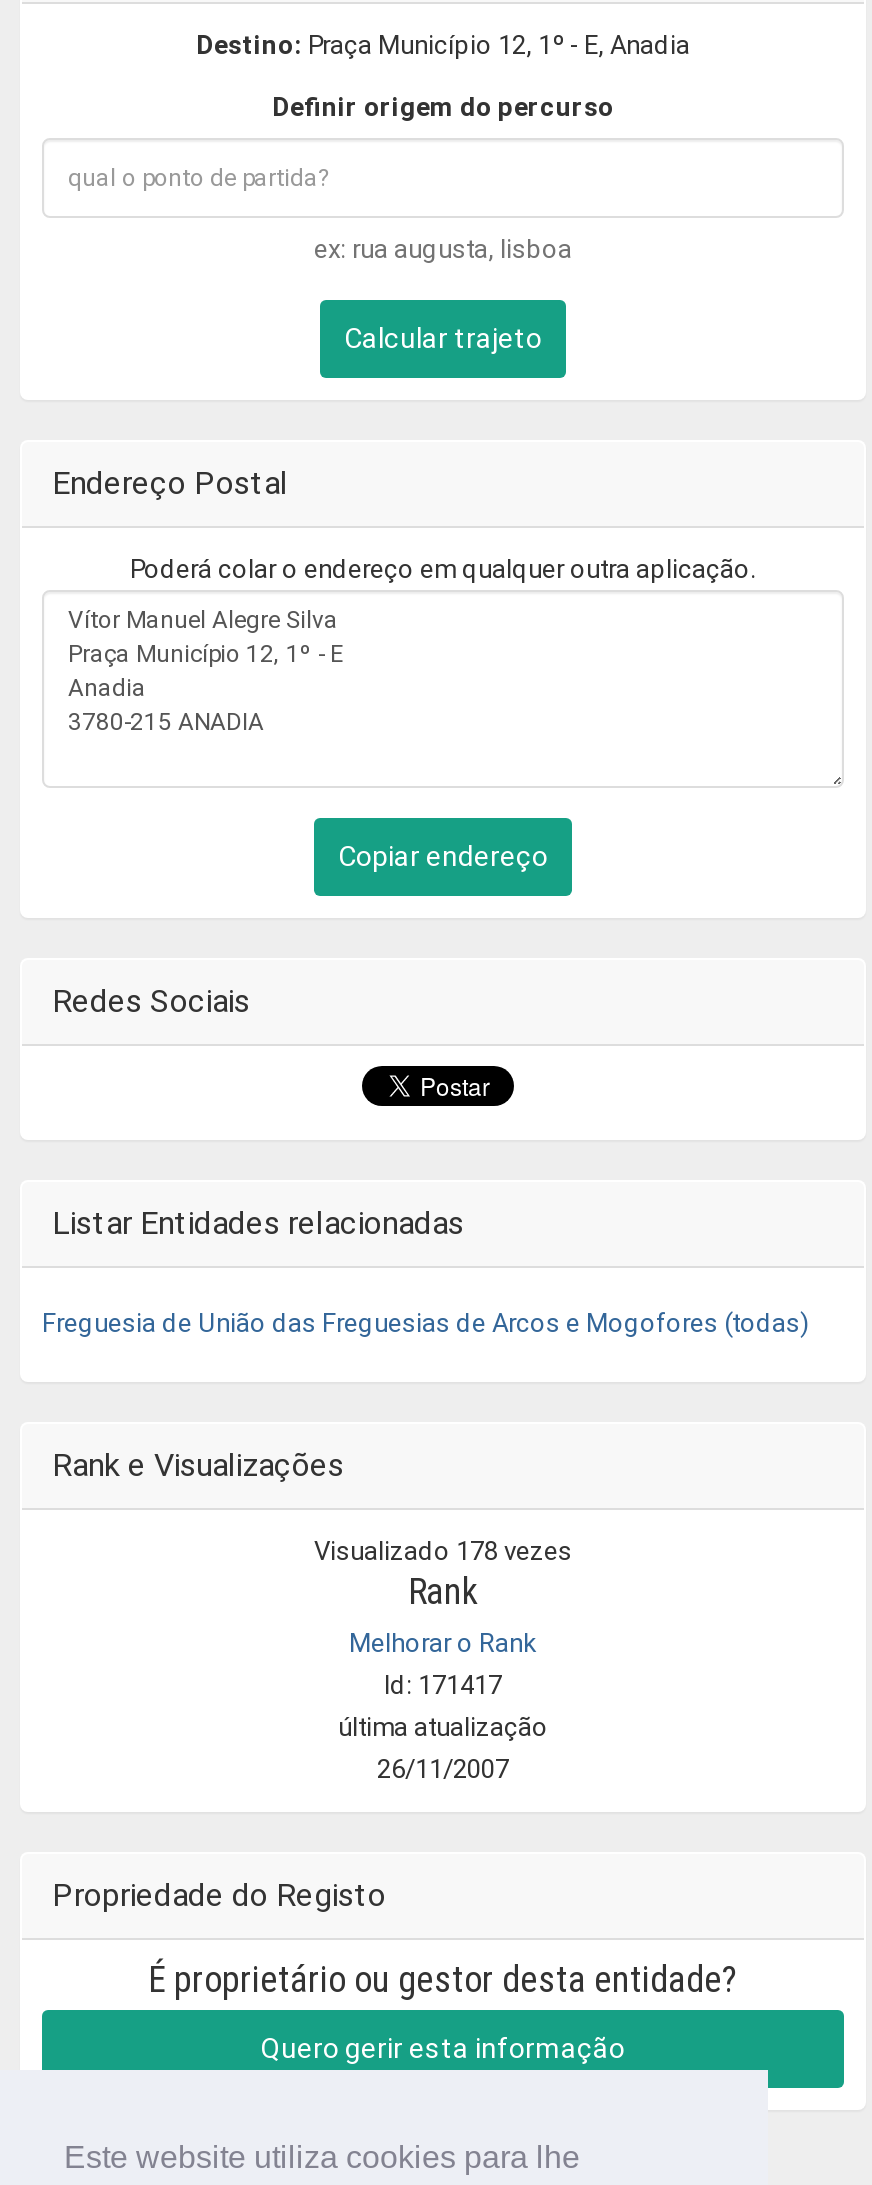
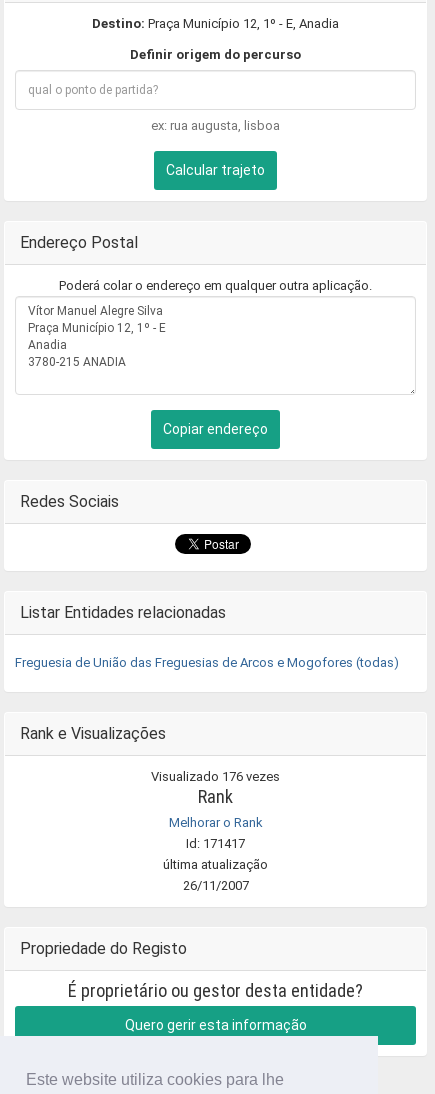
[314,1536,572,1566] Visualizado 178 vezes -> [151,769,280,784] Visualizado 176 vezes

